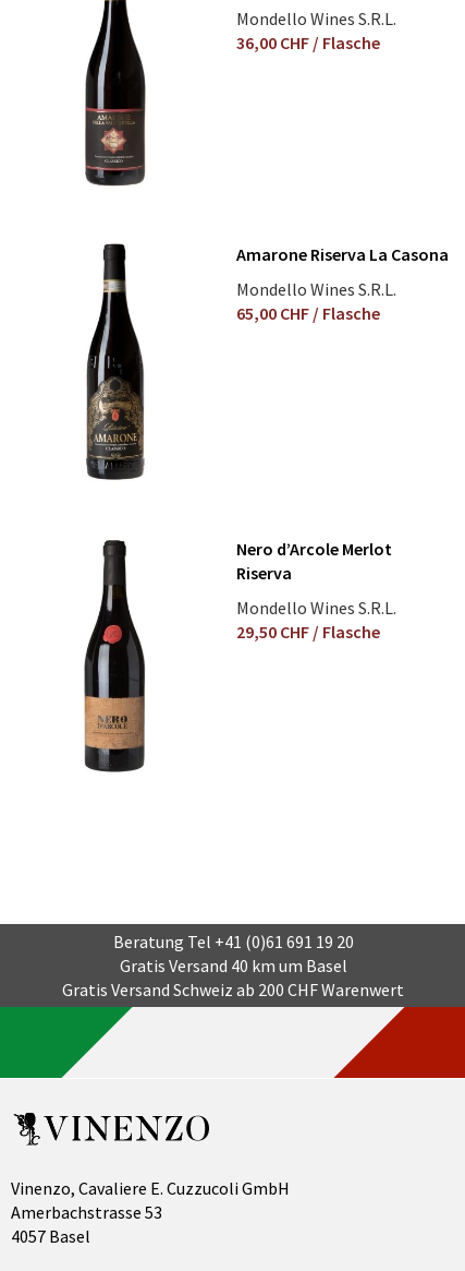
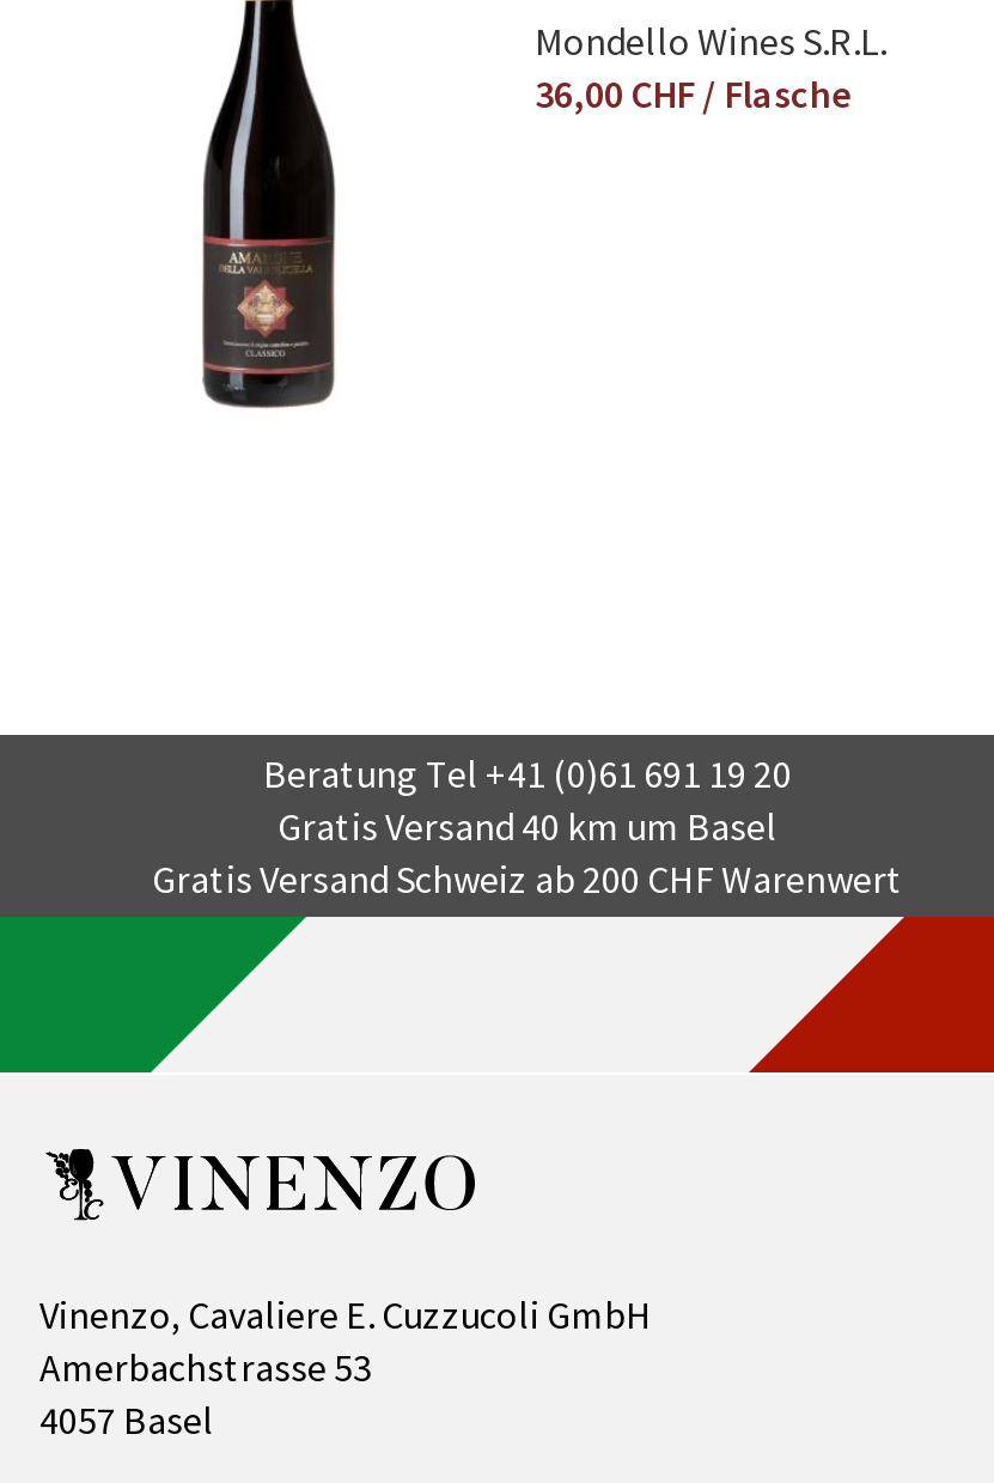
[85,242,145,481] [image] -> none
[236,243,449,324] Amarone Riserva La Casona | Mondello Wines S.R.L. | 65,00 CHF / Flasche -> none
[84,527,145,772] [image] -> none
[236,538,396,643] Nero d’Arcole Merlot | Riserva | Mondello Wines S.R.L. | 29,50 CHF / Flasche -> none

